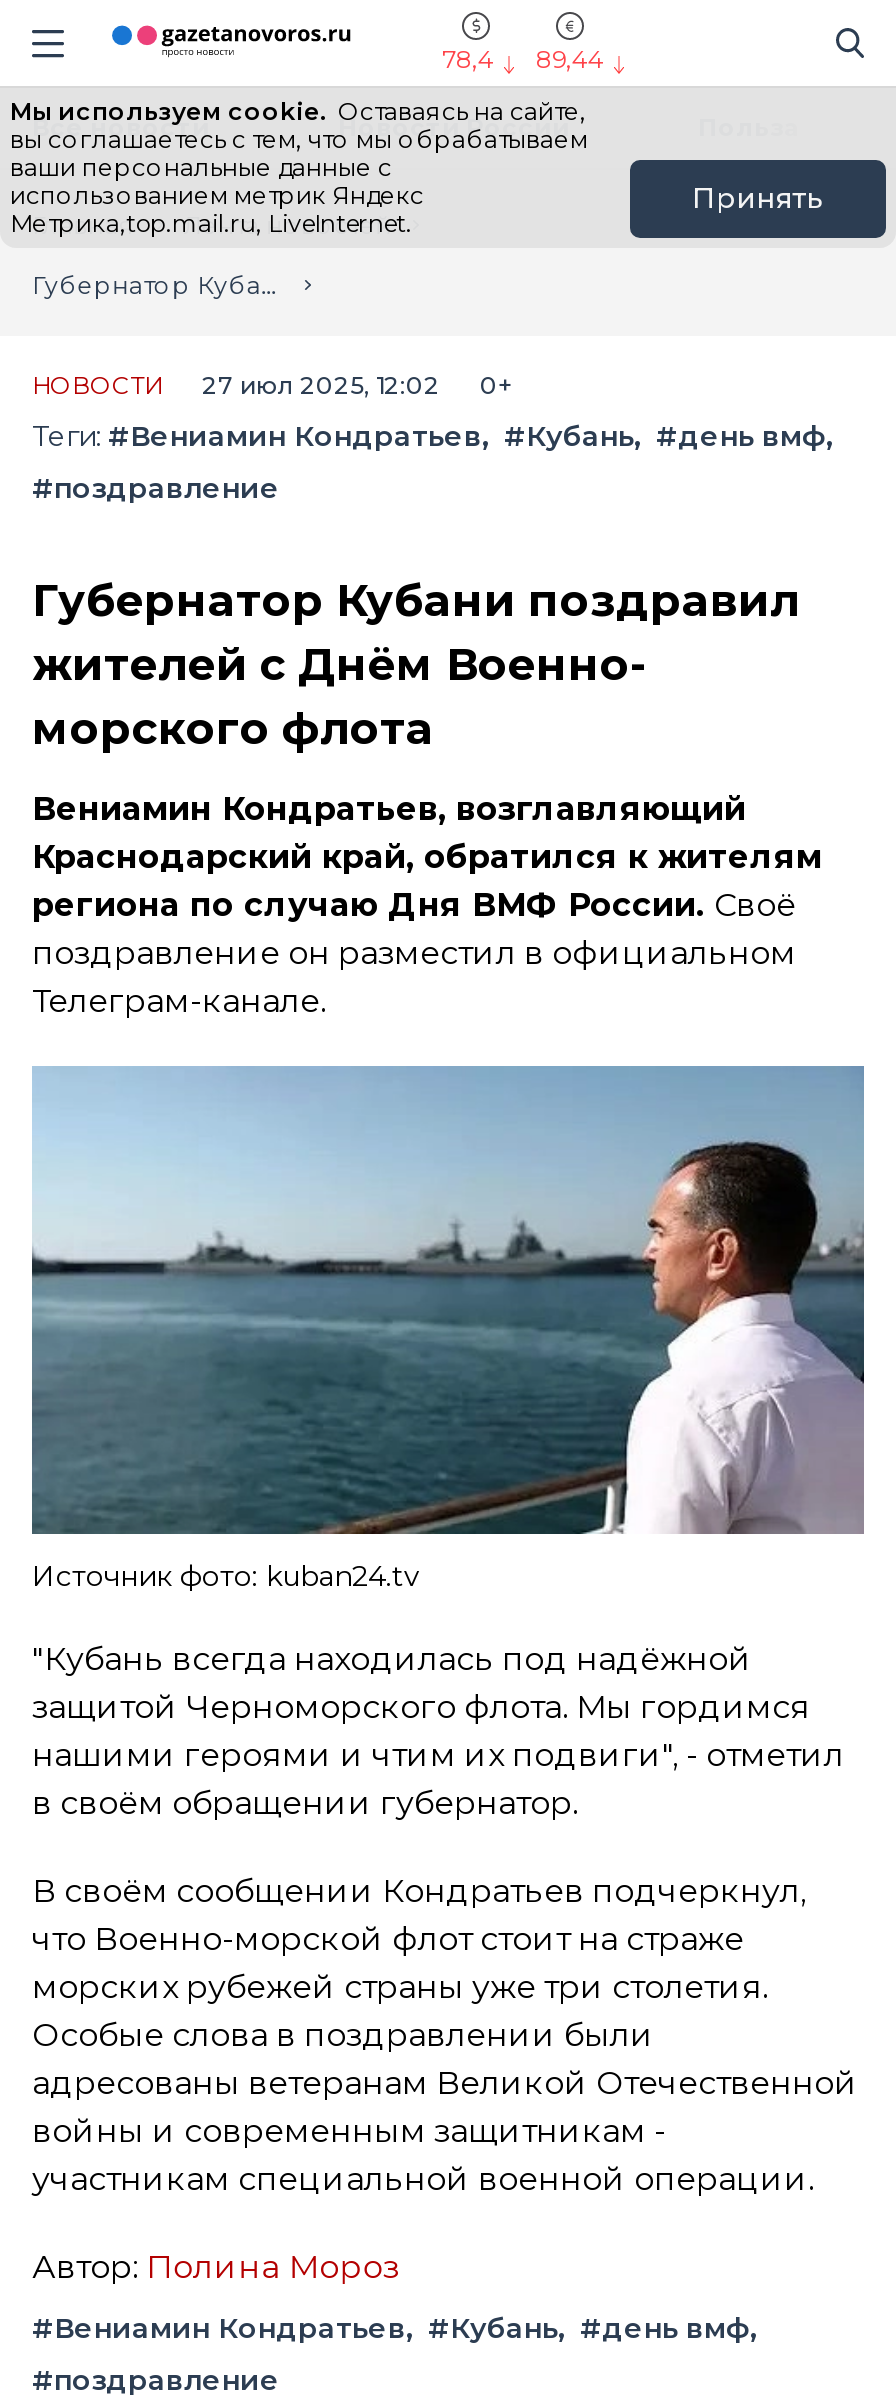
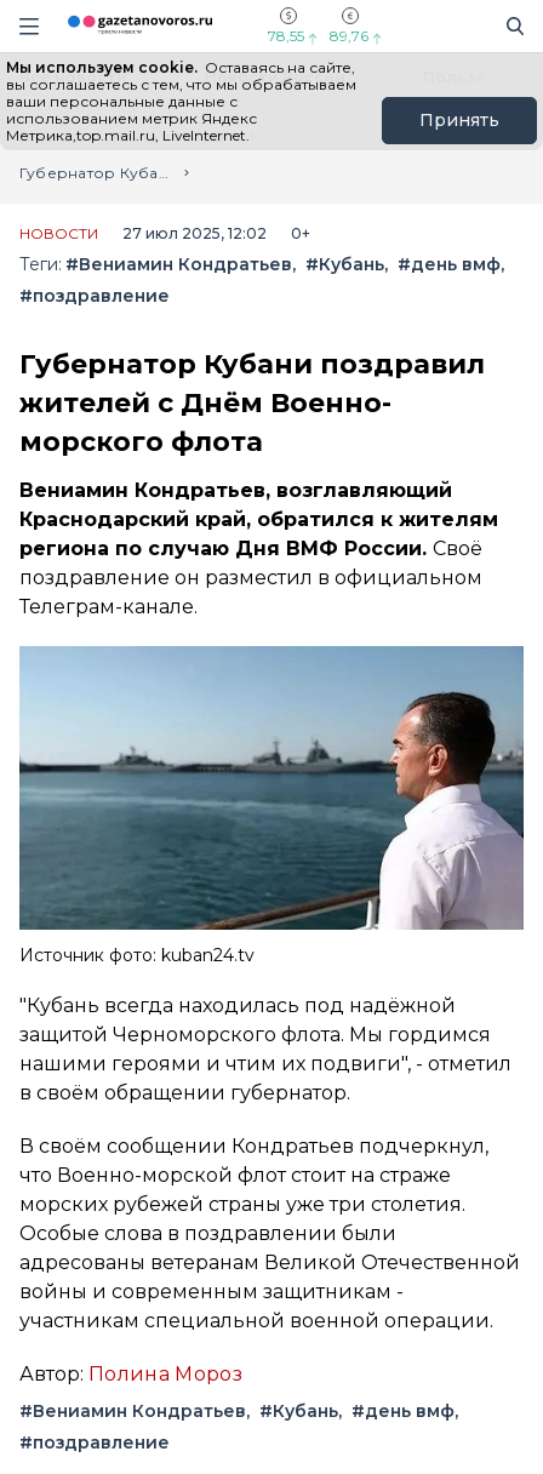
[442,44,494,74] 78,4 -> [268,27,304,45] 78,55
[536,44,604,74] 89,44 -> [330,27,368,45] 89,76

